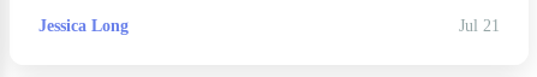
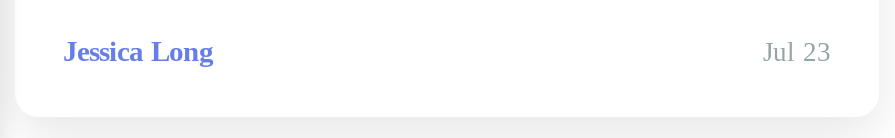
[459,16,500,35] Jul 21 -> [763,36,831,66] Jul 23

